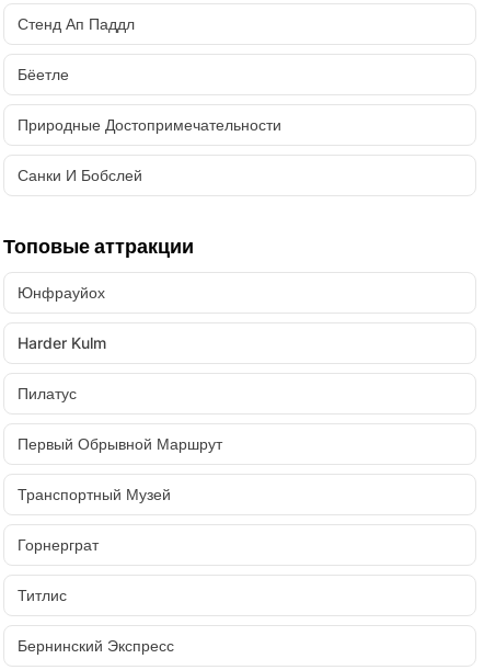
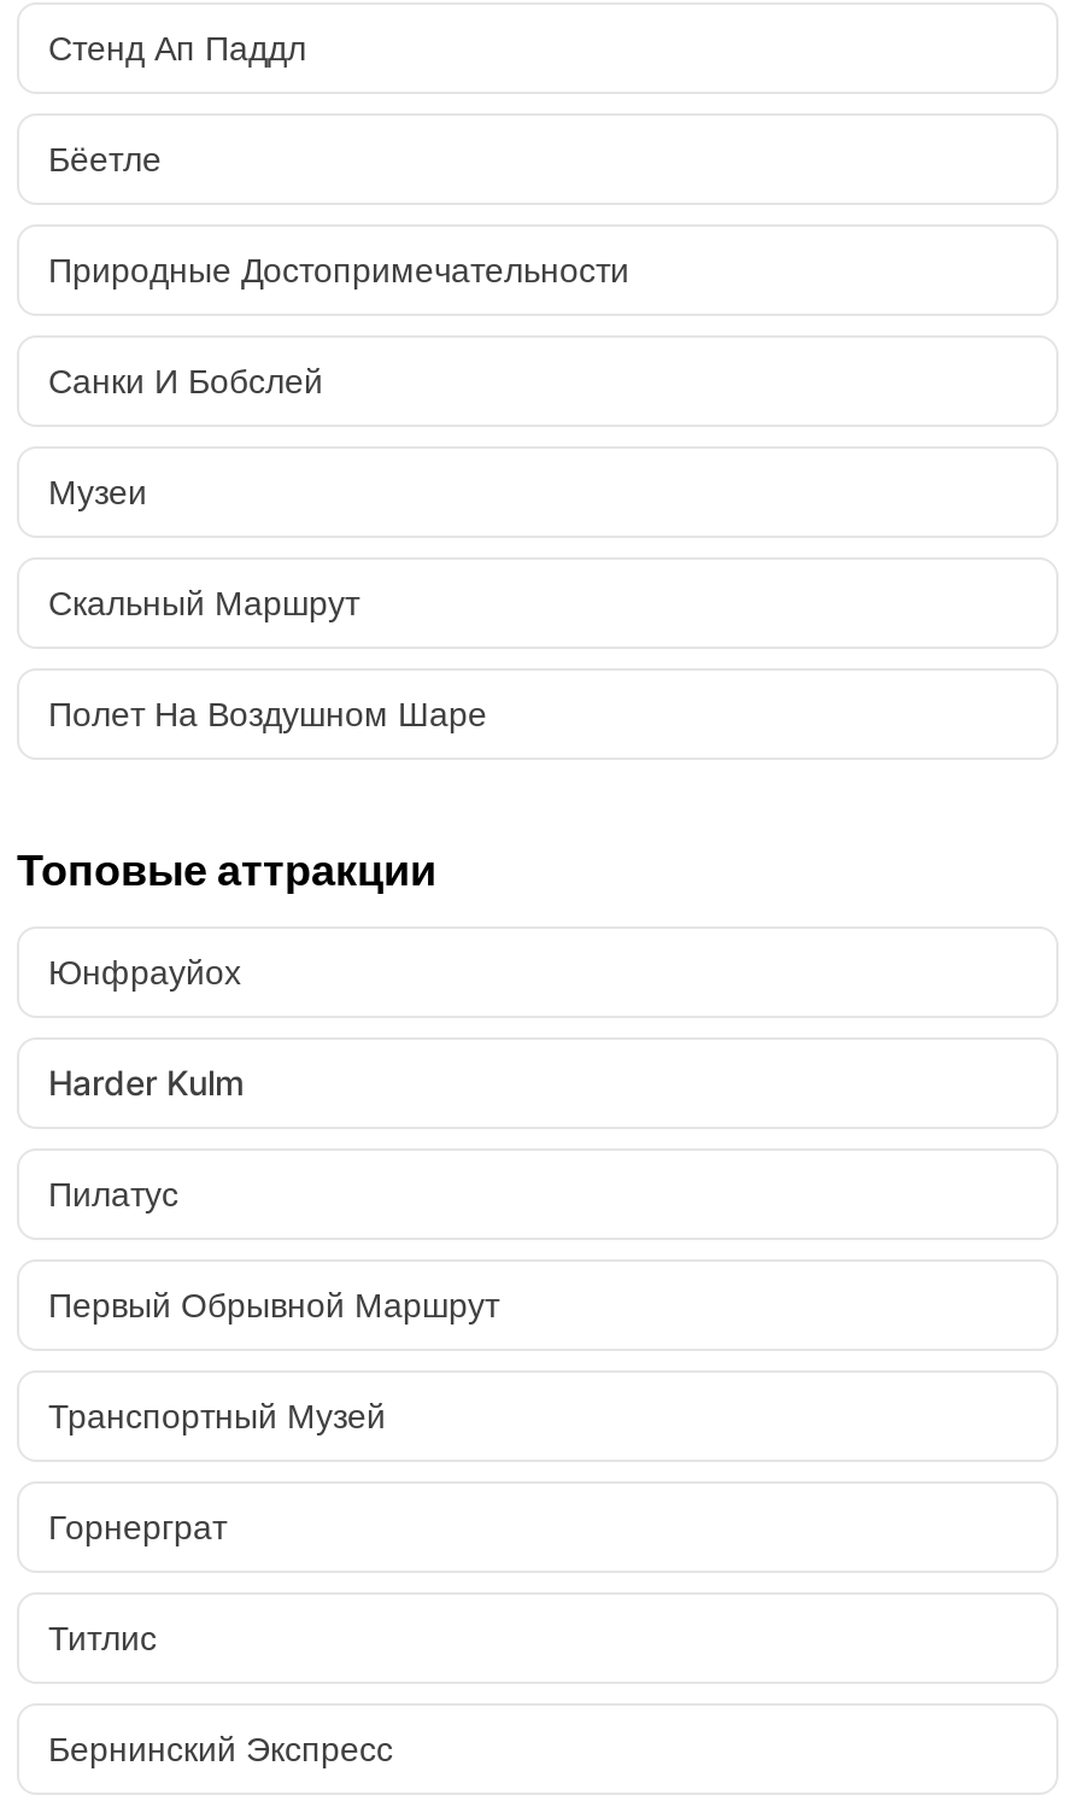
none -> [48,470,487,733] Музеи | Скальный Маршрут | Полет На Воздушном Шаре

